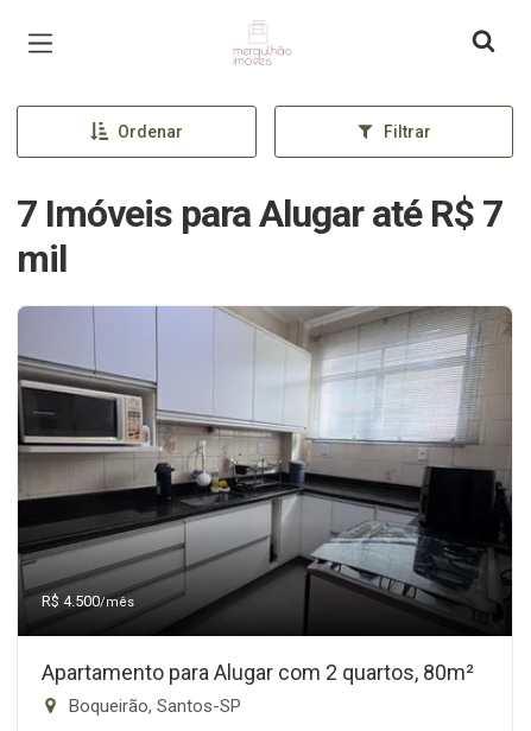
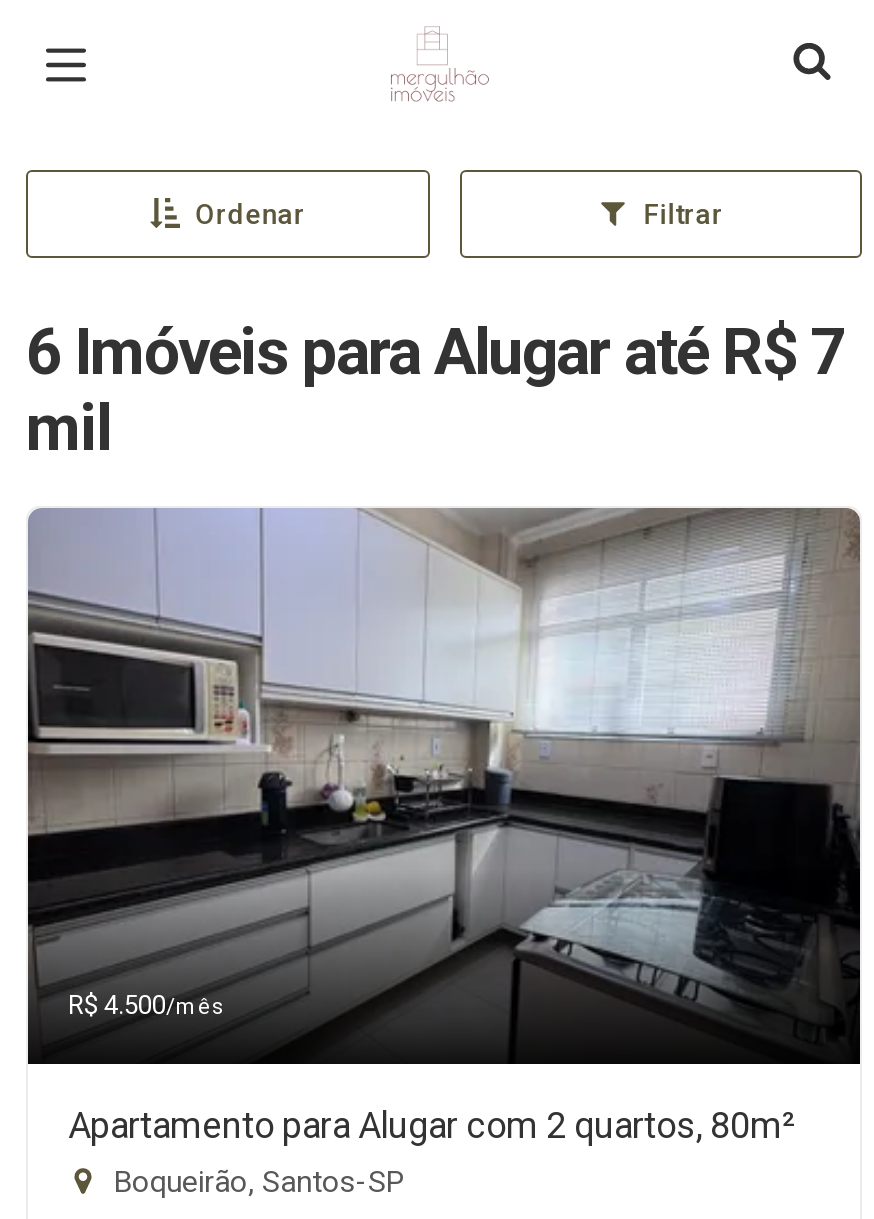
[17,191,502,236] 7 Imóveis para Alugar até R$ 7 -> [26,314,844,390] 6 Imóveis para Alugar até R$ 7

